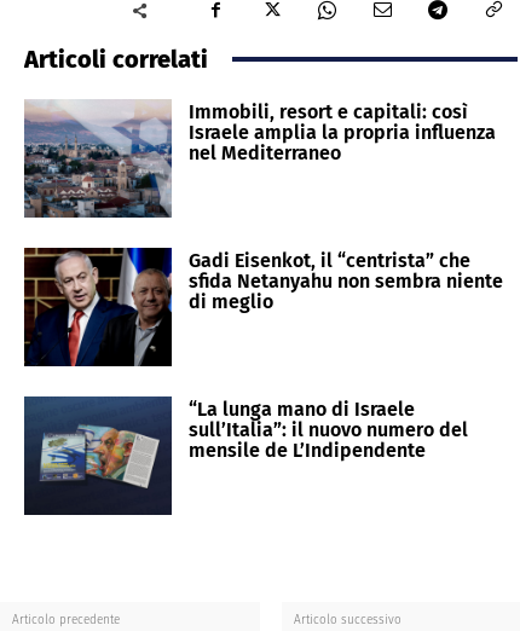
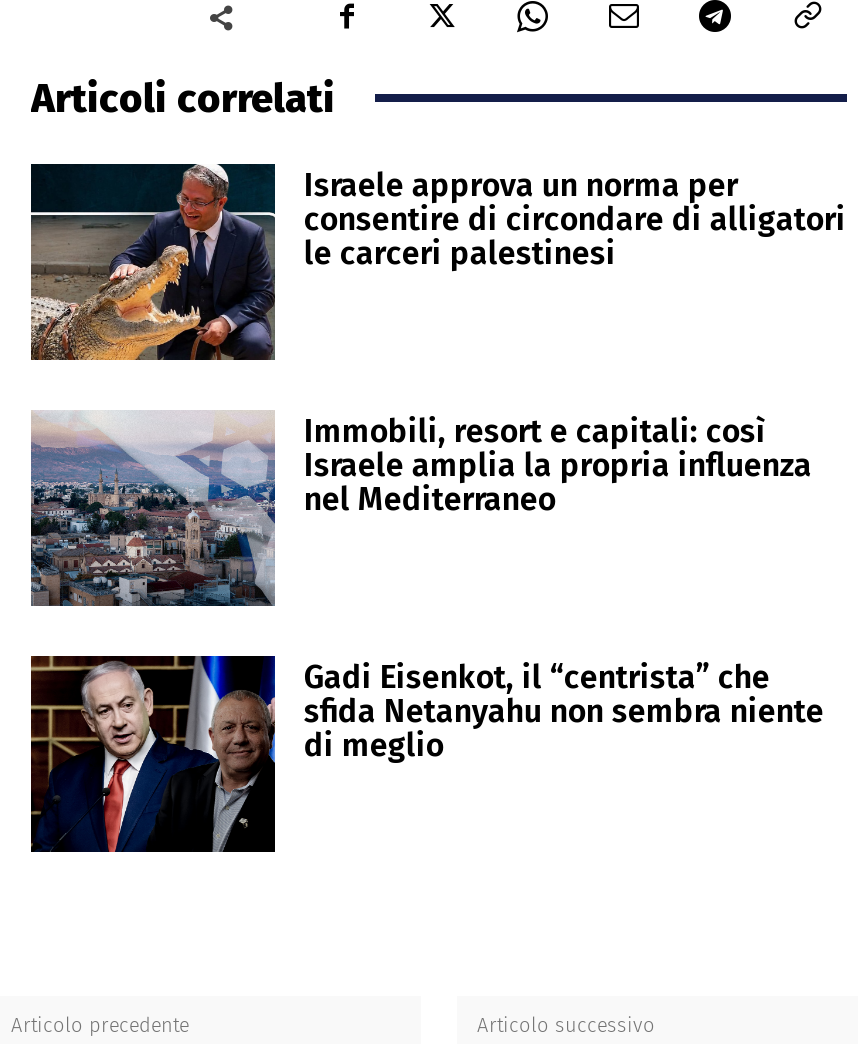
none -> [29,162,846,362] [image] | Israele approva un norma per | consentire di circondare di alligatori | le carceri palestinesi
moved [22,99,504,313] -> [27,410,824,764]: [image] | Immobili, resort e capitali: così | Israele amplia la propria influenza | nel Mediterraneo | Gadi Eisenkot, il “centrista” che | sfida Netanyahu non sembra niente | di meglio
[24,395,468,516] [image] | “La lunga mano di Israele | sull’Italia”: il nuovo numero del | mensile de L’Indipendente -> none

